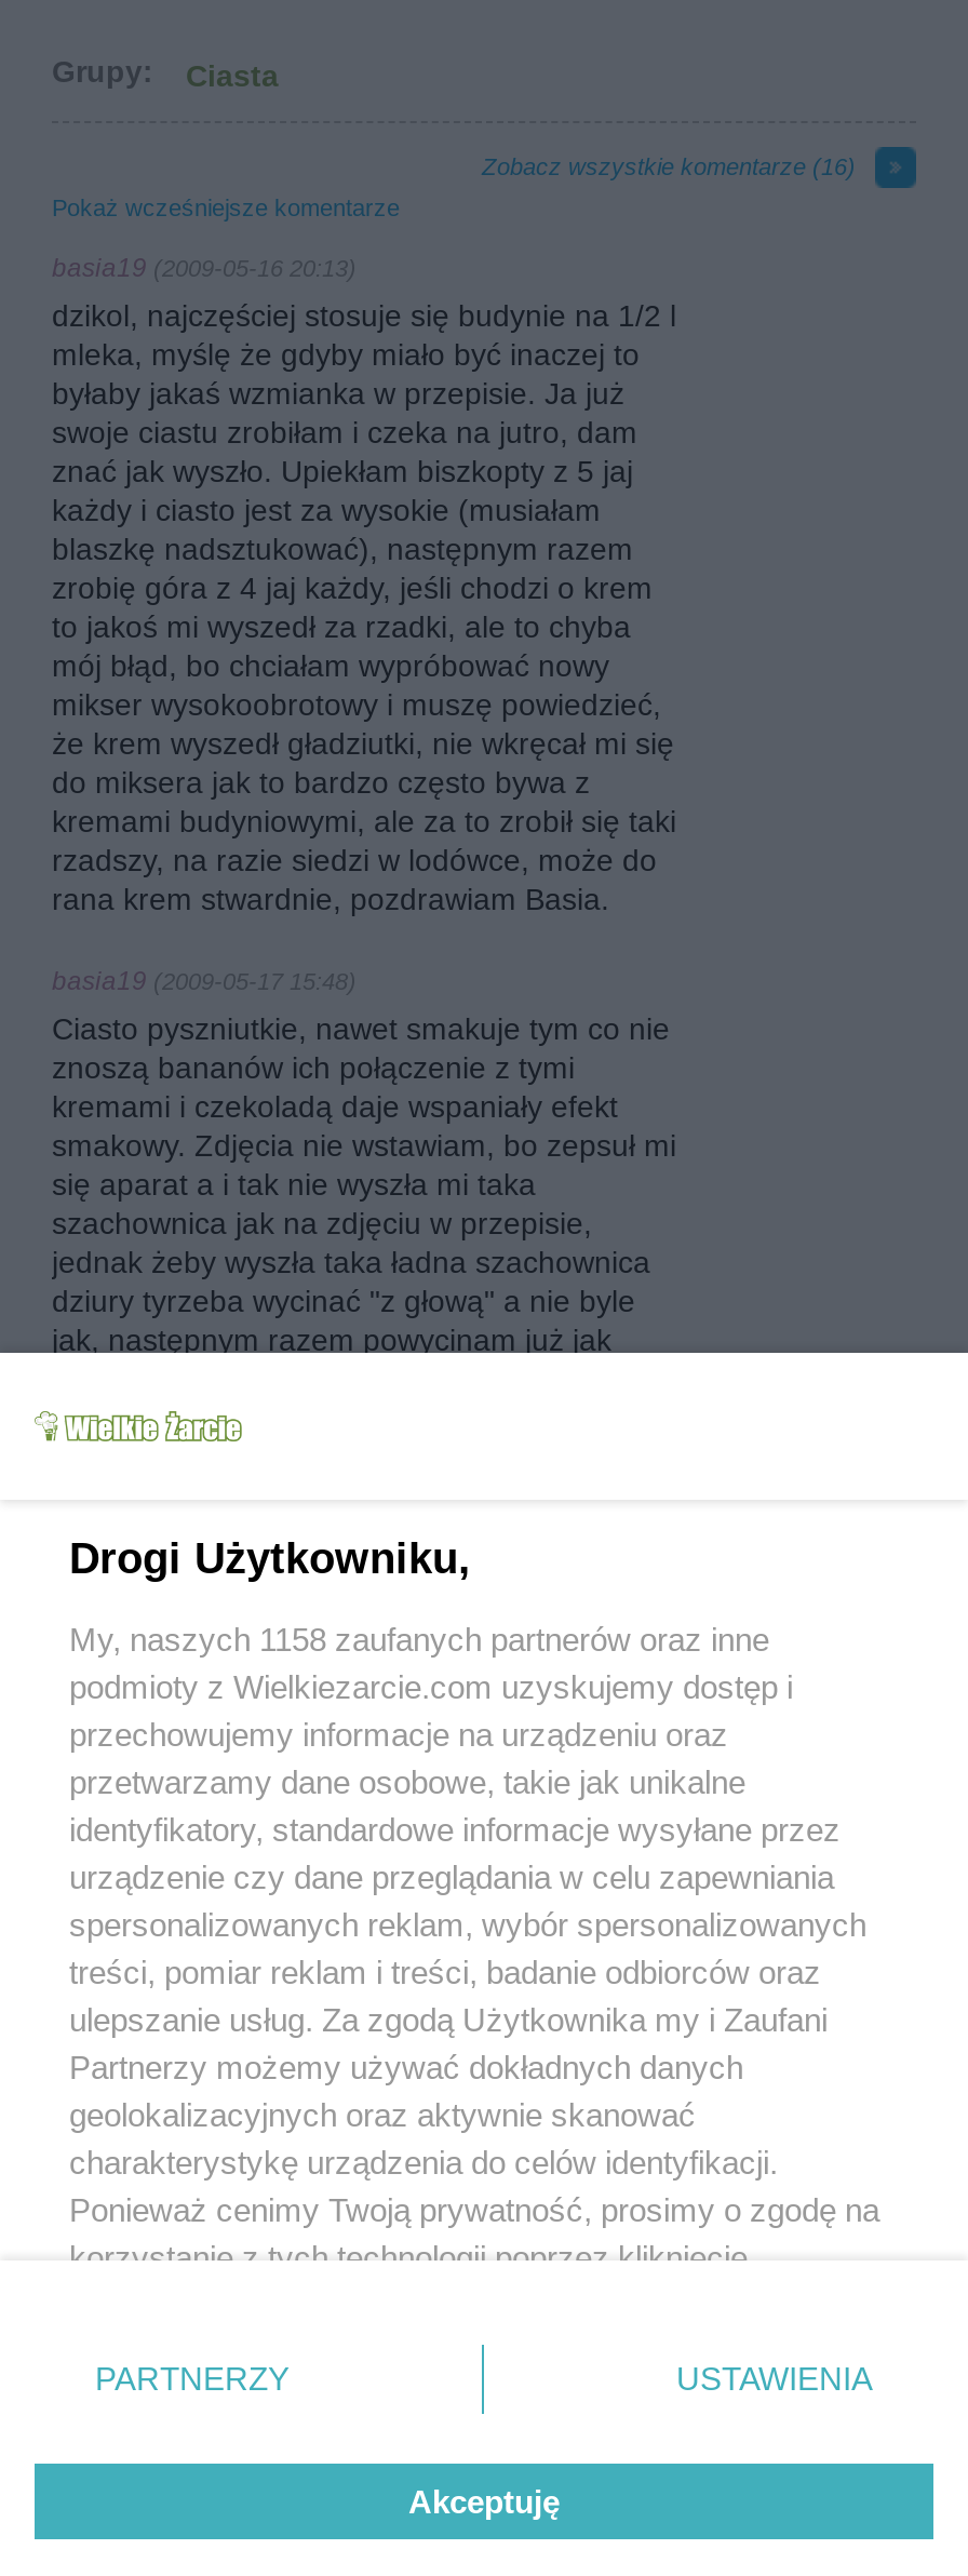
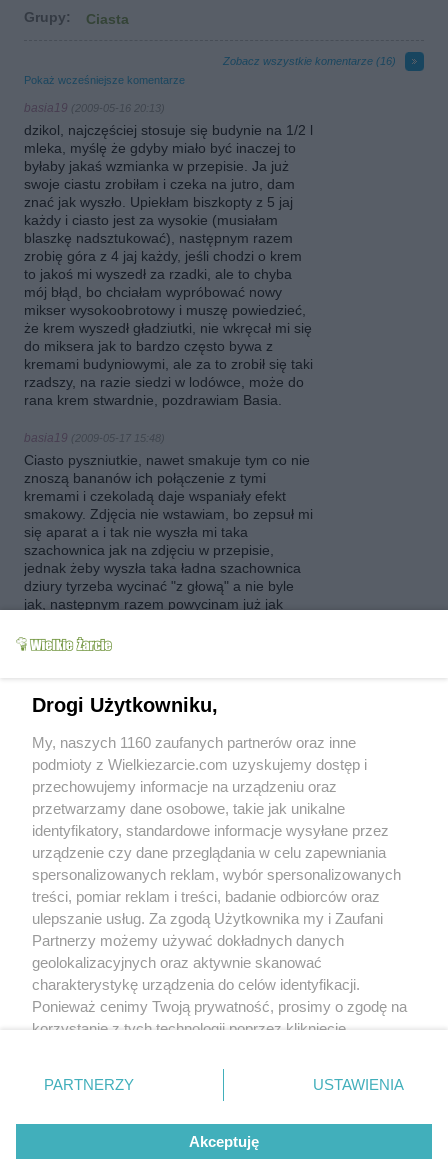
[69,1621,769,1658] My, naszych 1158 zaufanych partnerów oraz inne -> [32,734,356,751] My, naszych 1160 zaufanych partnerów oraz inne

